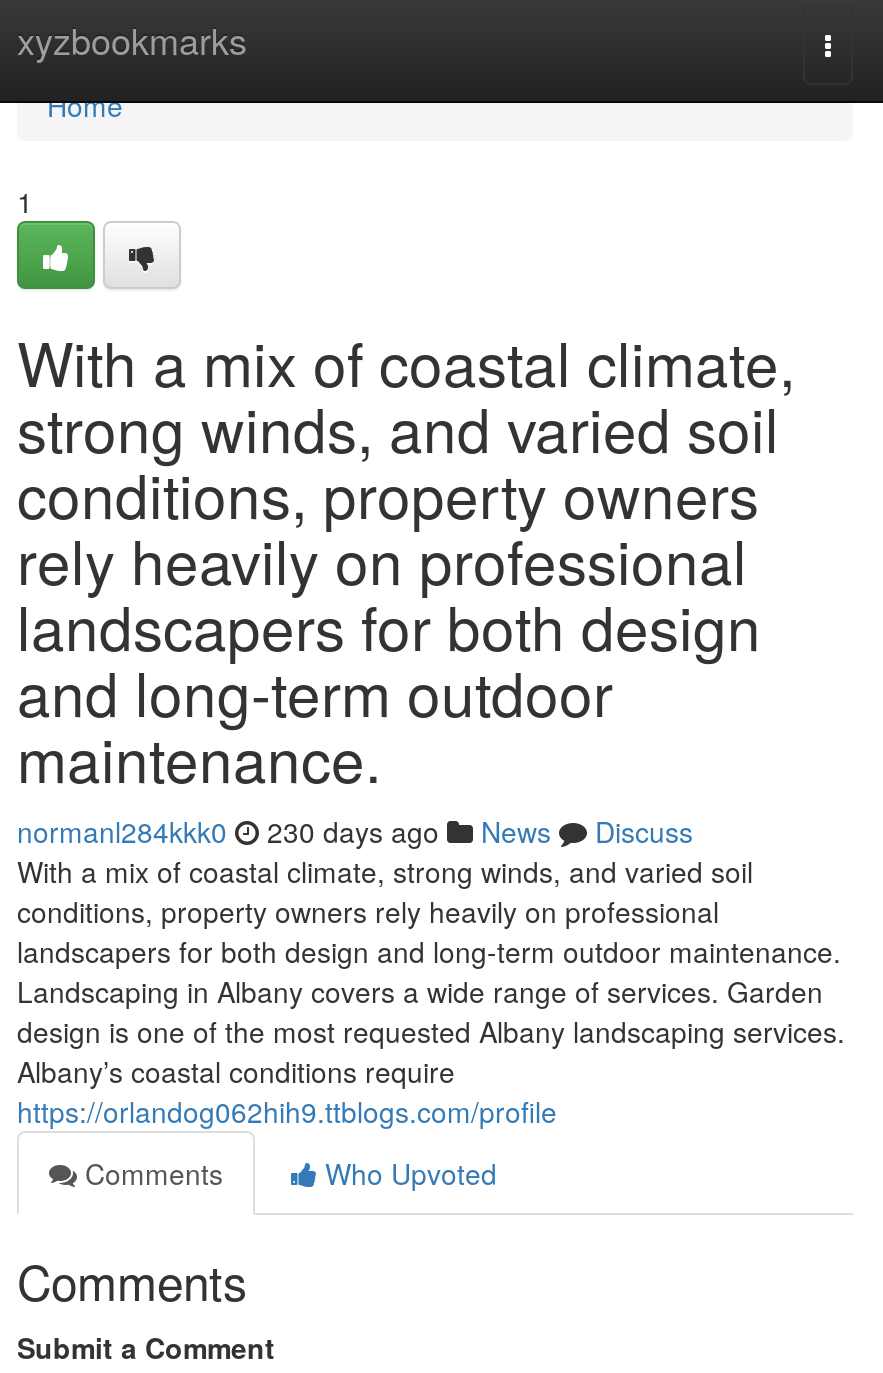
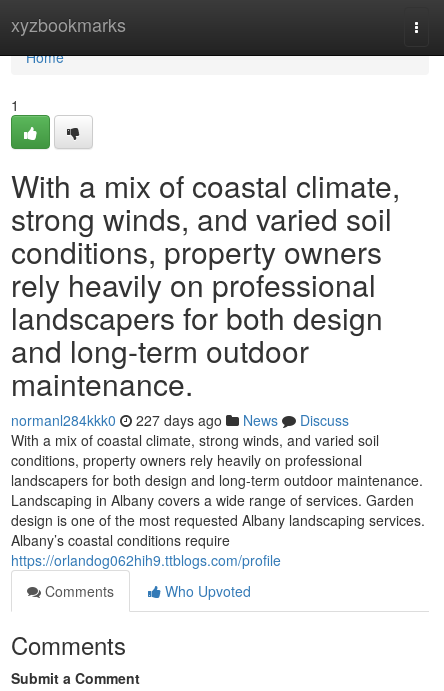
[17,811,693,851] normanl284kkk0 230 days ago News Discuss -> [11,410,349,430] normanl284kkk0 227 days ago News Discuss

